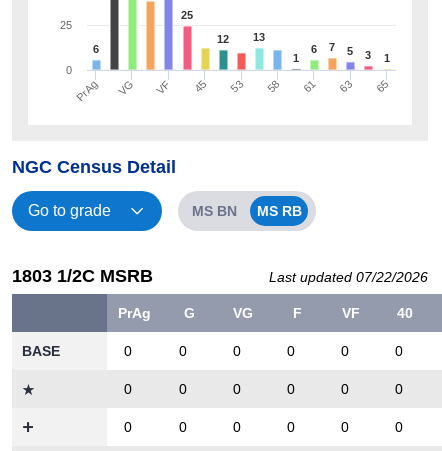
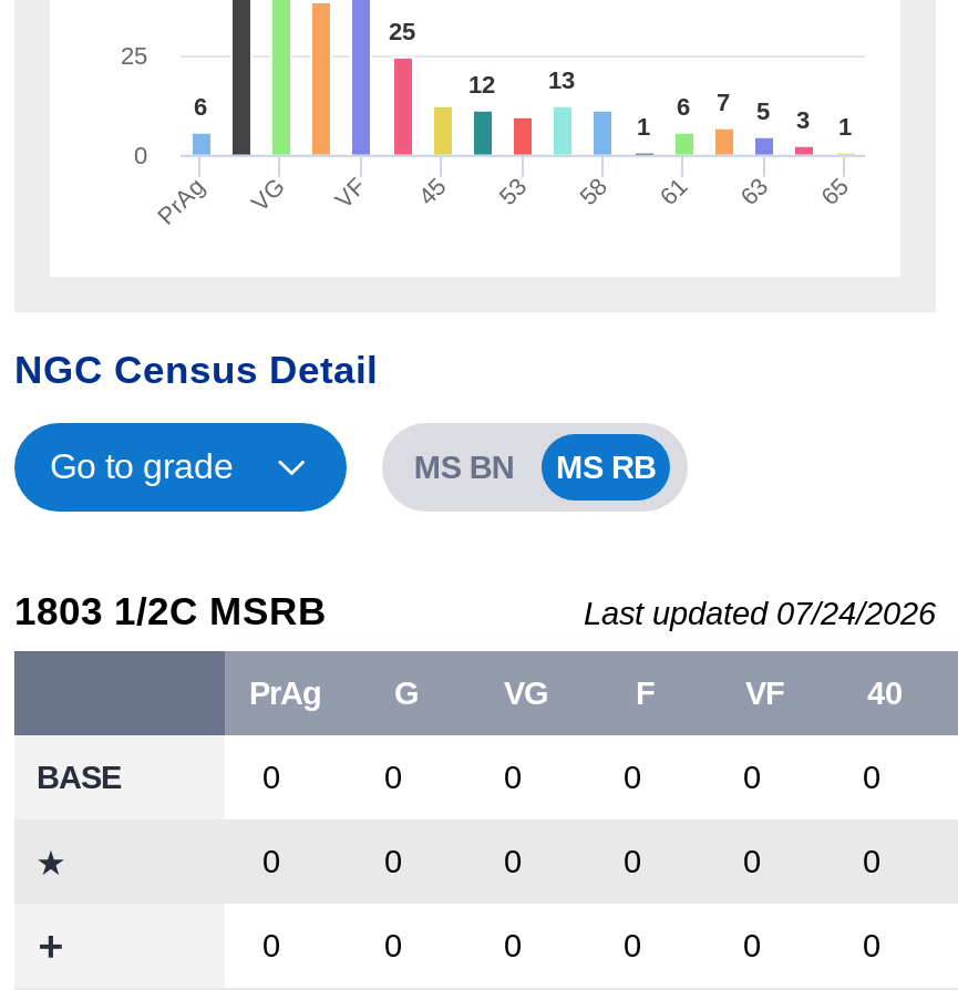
[269,269,428,285] Last updated 07/22/2026 -> [584,597,936,632] Last updated 07/24/2026

